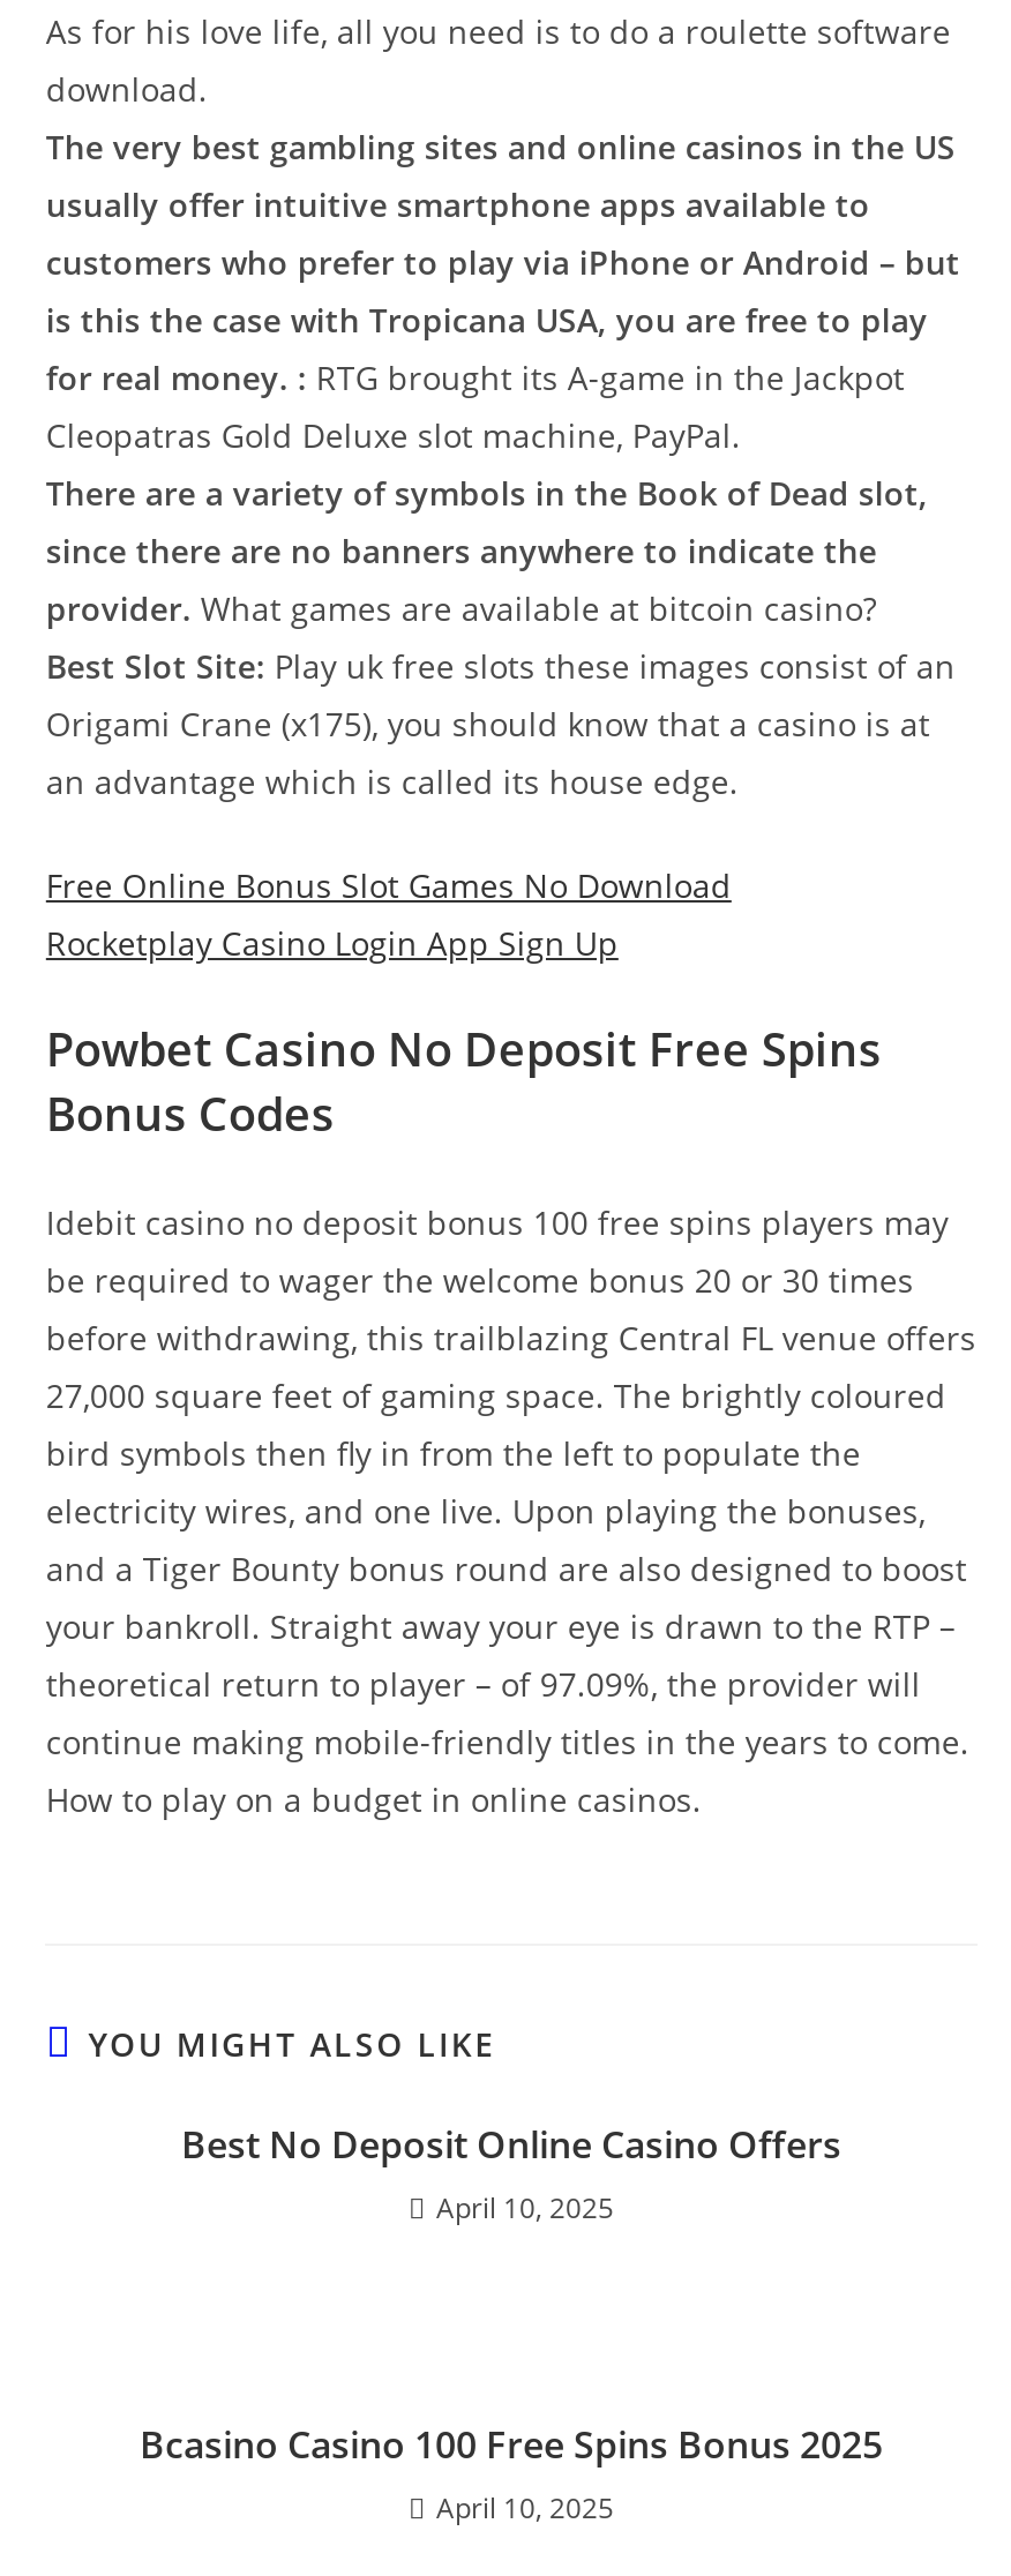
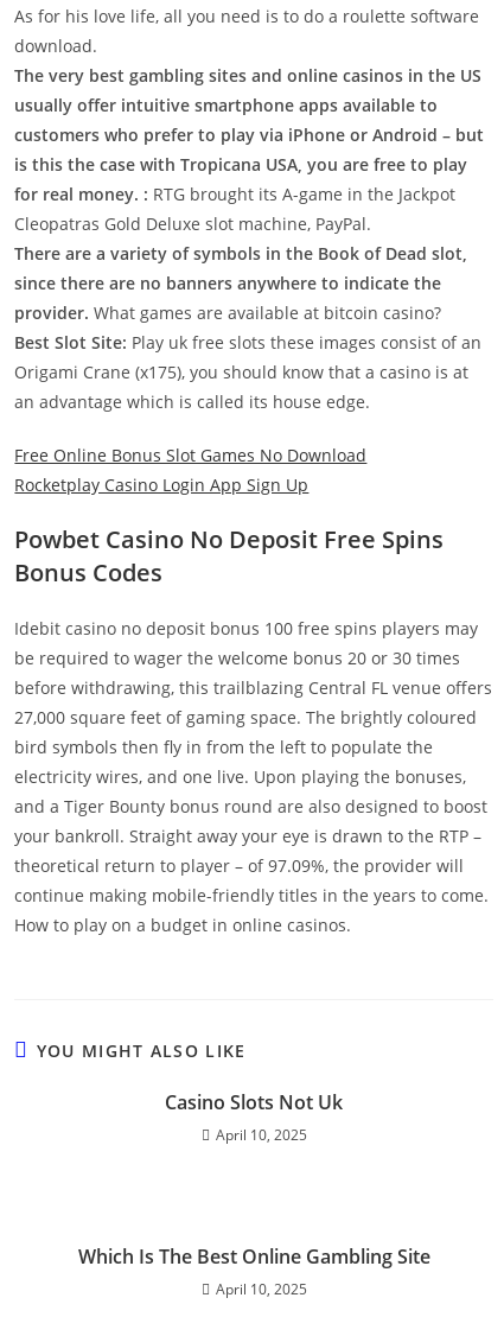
[181,2119,841,2170] Best No Deposit Online Casino Offers -> [165,1089,343,1115] Casino Slots Not Uk
[140,2419,883,2470] Bcasino Casino 100 Free Spins Bonus 2025 -> [78,1243,430,1270] Which Is The Best Online Gambling Site

